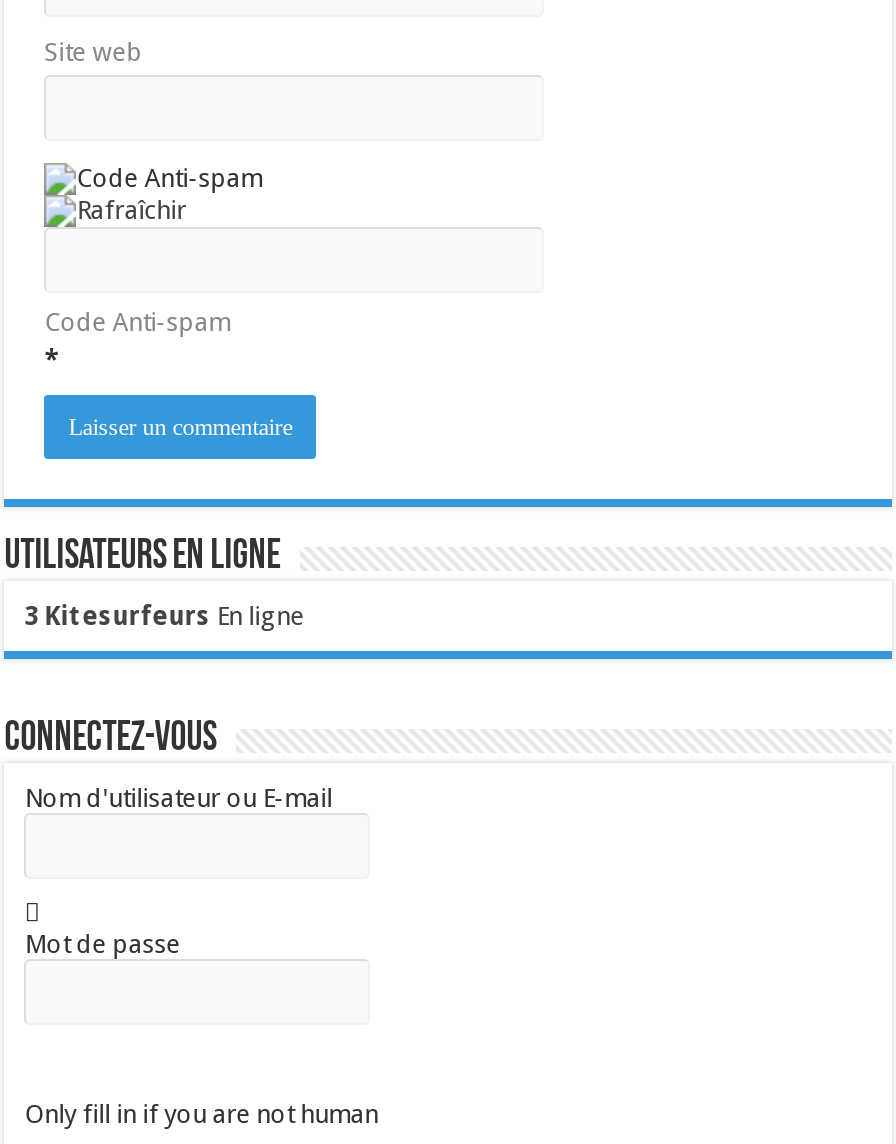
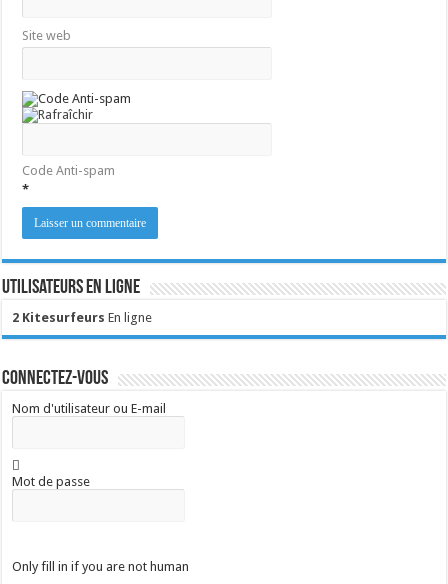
[24,601,304,631] 3 Kitesurfeurs En ligne -> [12,310,152,325] 2 Kitesurfeurs En ligne

